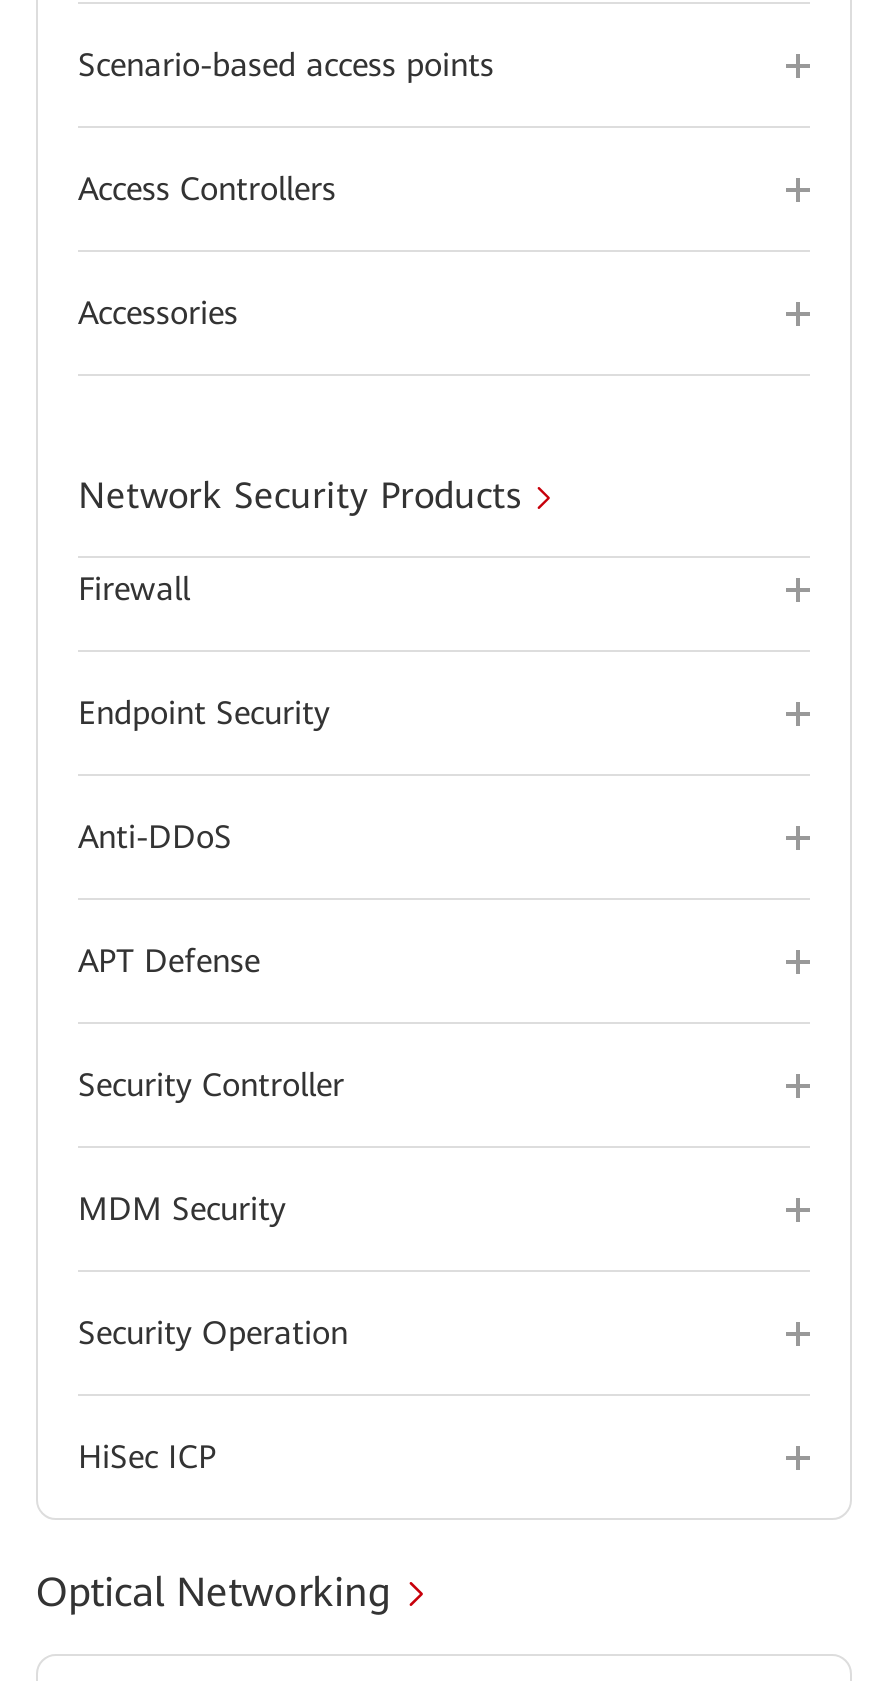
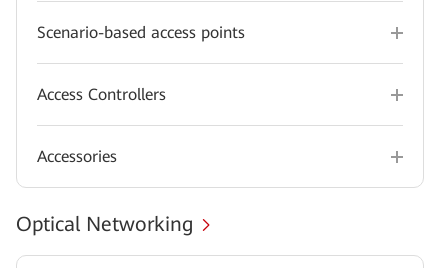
[78,474,522,1476] Network Security Products | Firewall | Endpoint Security | Anti-DDoS | APT Defense | Security Controller | MDM Security | Security Operation | HiSec ICP -> none

